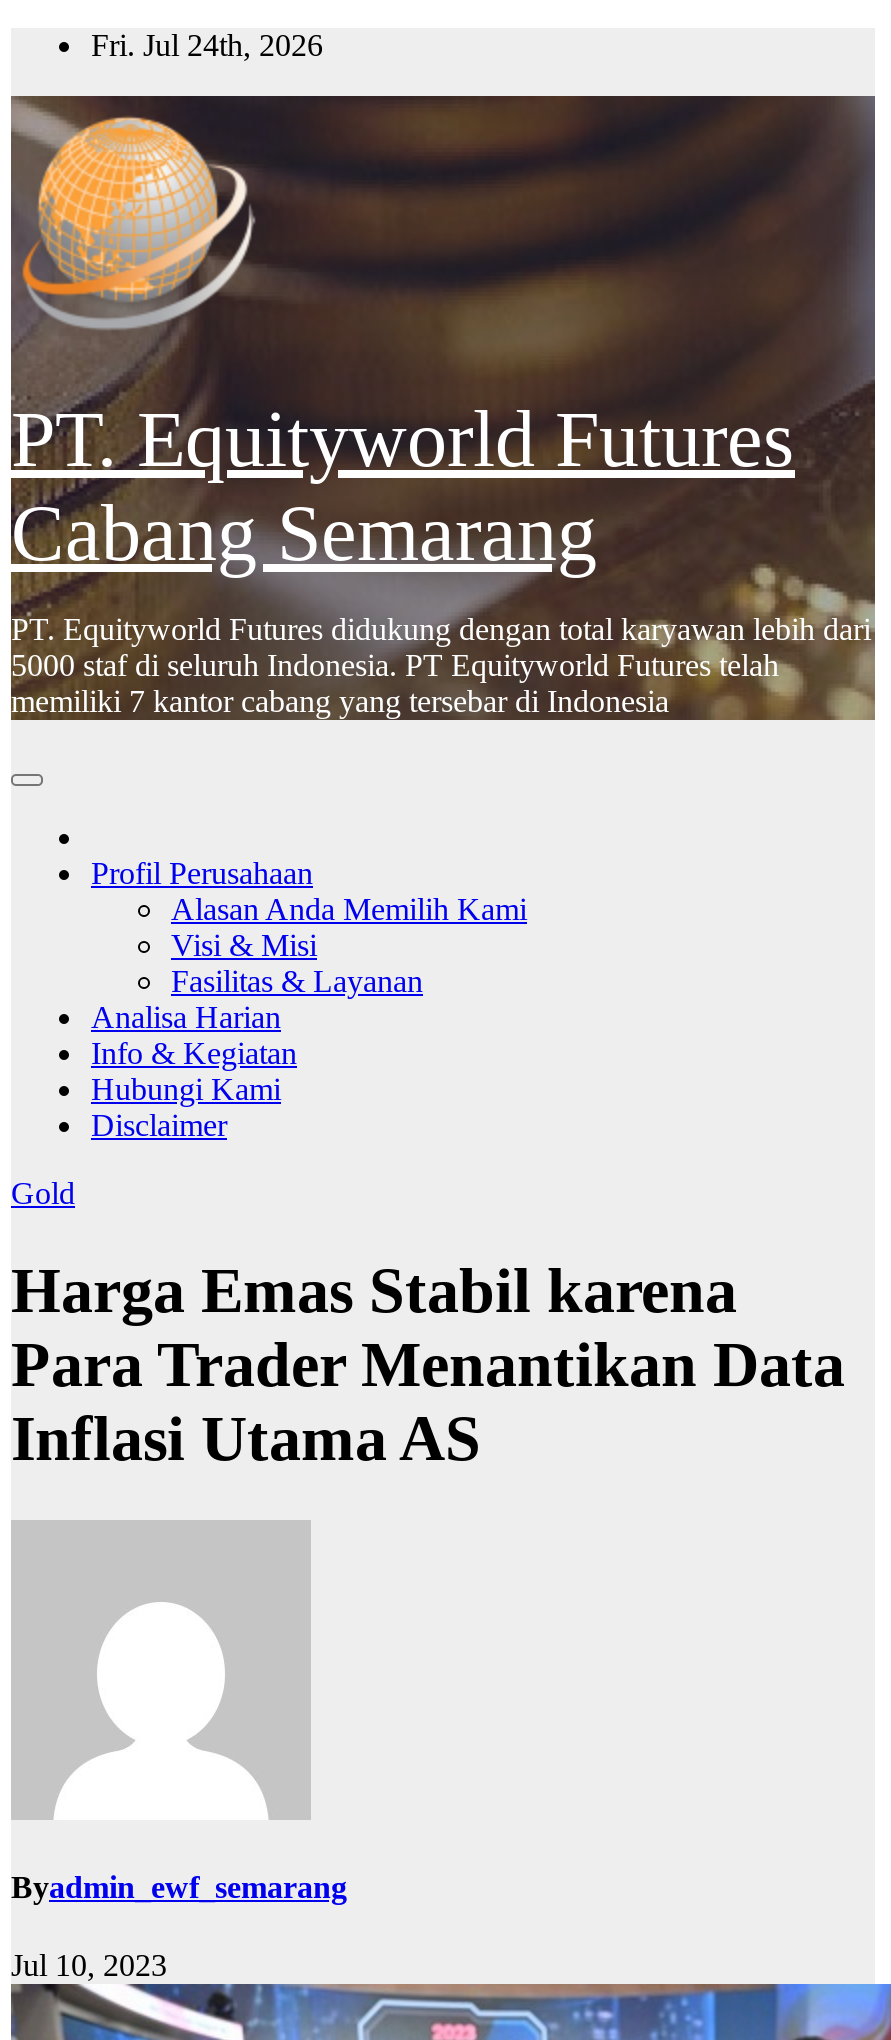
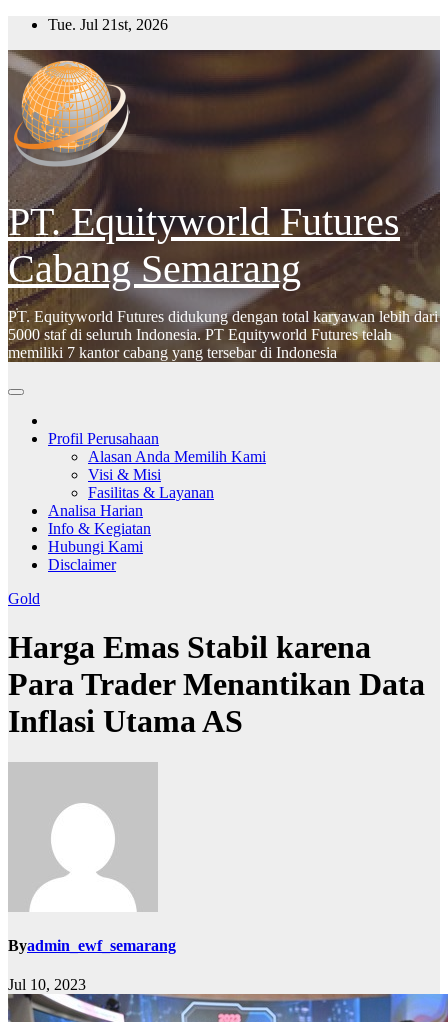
[91,28,323,62] Fri. Jul 24th, 2026 -> [48,16,168,33] Tue. Jul 21st, 2026

